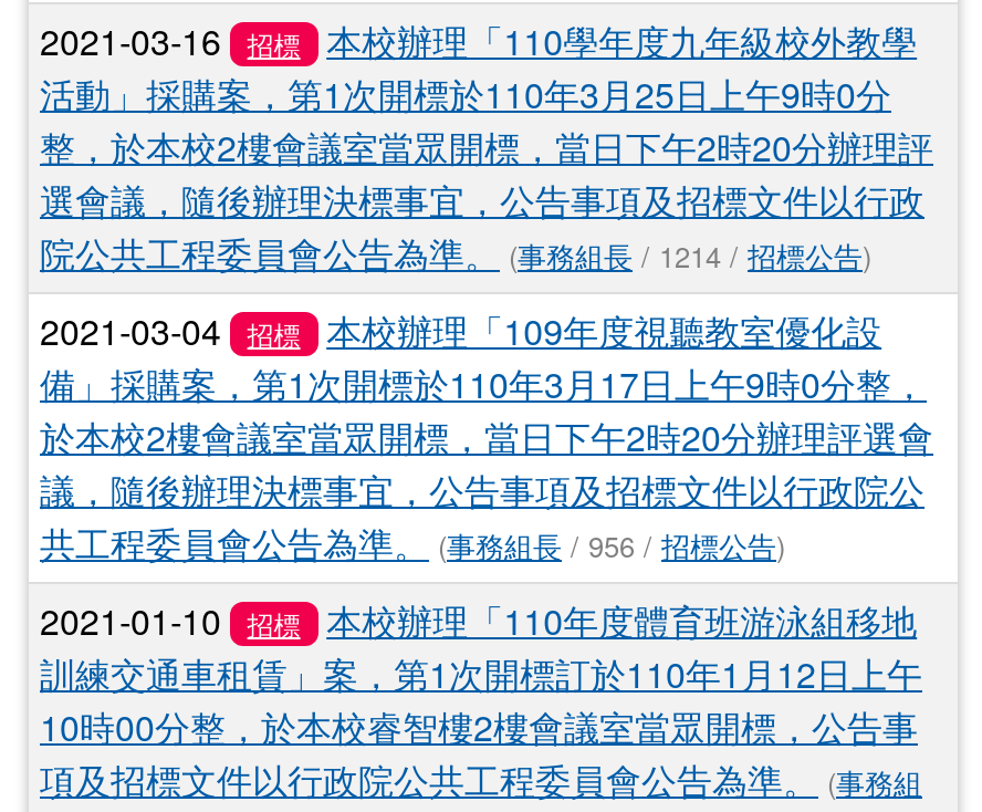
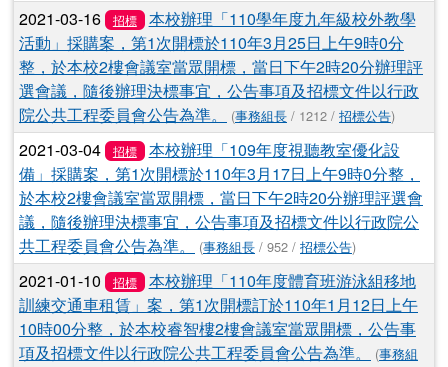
[40,228,871,279] 院公共工程委員會公告為準。 (事務組長/ 1214 /招標公告) -> [19,103,395,126] 院公共工程委員會公告為準。 (事務組長/ 1212 /招標公告)
[40,518,785,569] 共工程委員會公告為準。 (事務組長/ 956 /招標公告) -> [19,234,356,257] 共工程委員會公告為準。 (事務組長/ 952 /招標公告)

